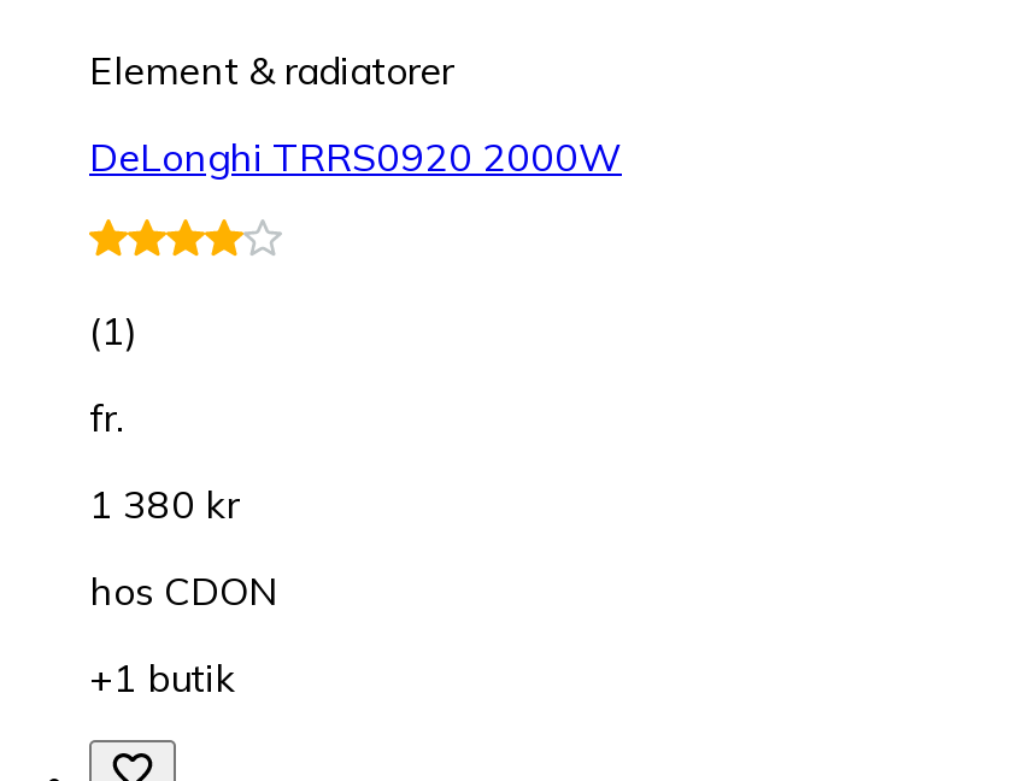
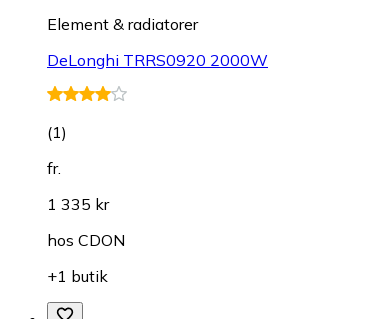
[89,481,239,529] 1 380 kr -> [47,194,109,214] 1 335 kr

